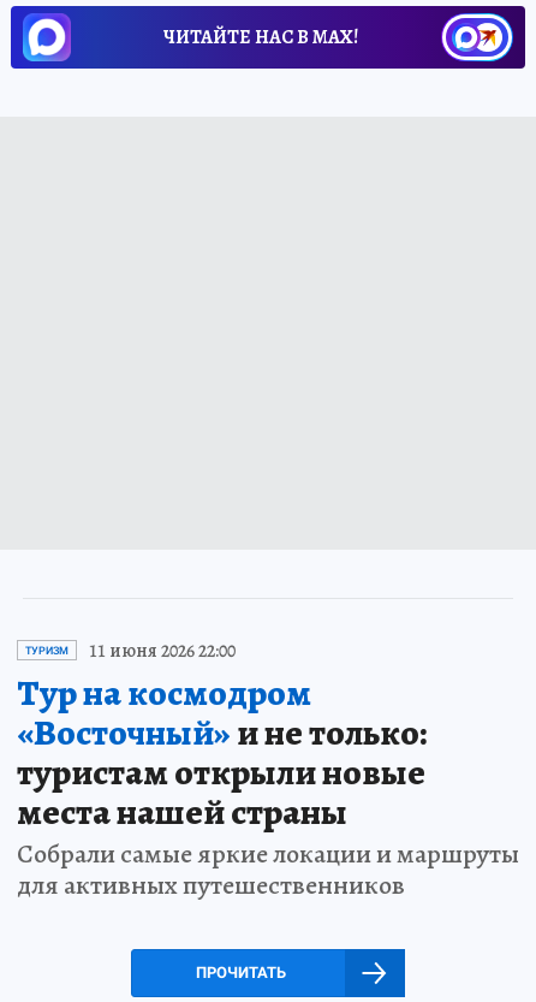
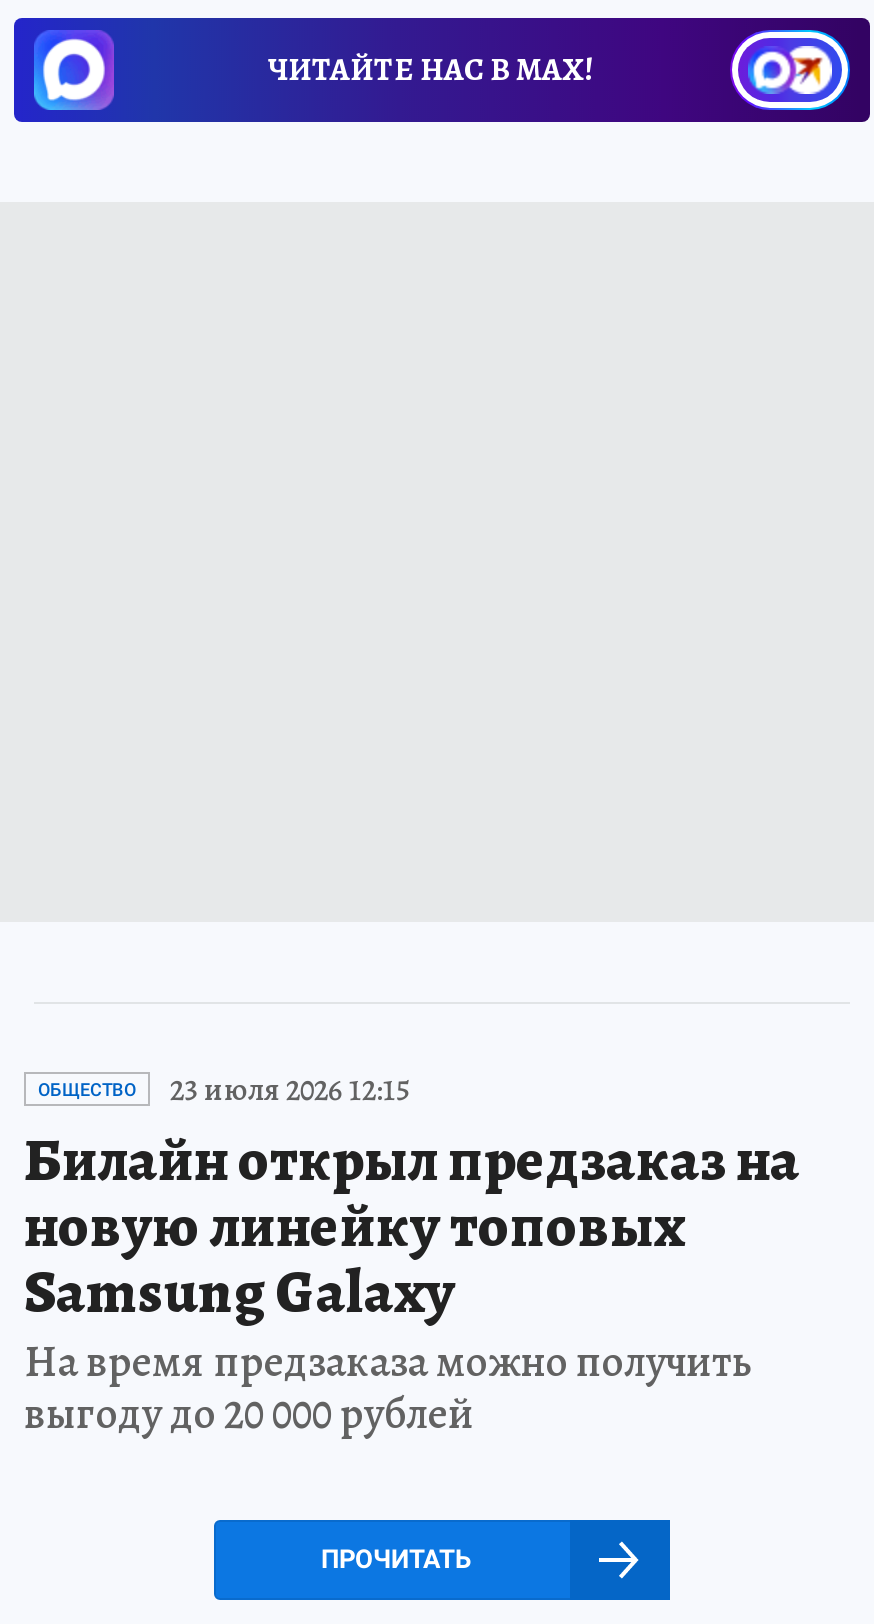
[17,637,519,903] ТУРИЗМ | 11 июня 2026 22:00 | Тур на космодром | «Восточный»и не только: | туристам открыли новые | места нашей страны | Собрали самые яркие локации и маршруты | для активных путешественников -> [24,1067,800,1443] ОБЩЕСТВО | 23 июля 2026 12:15 | Билайн открыл предзаказ на | новую линейку топовых | Samsung Galaxy | На время предзаказа можно получить | выгоду до 20 000 рублей

